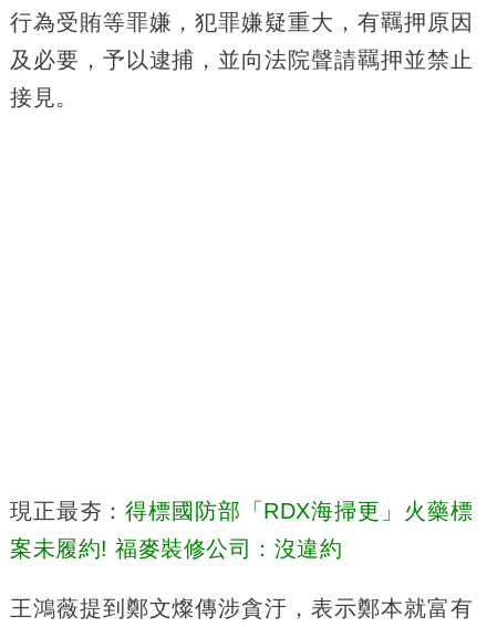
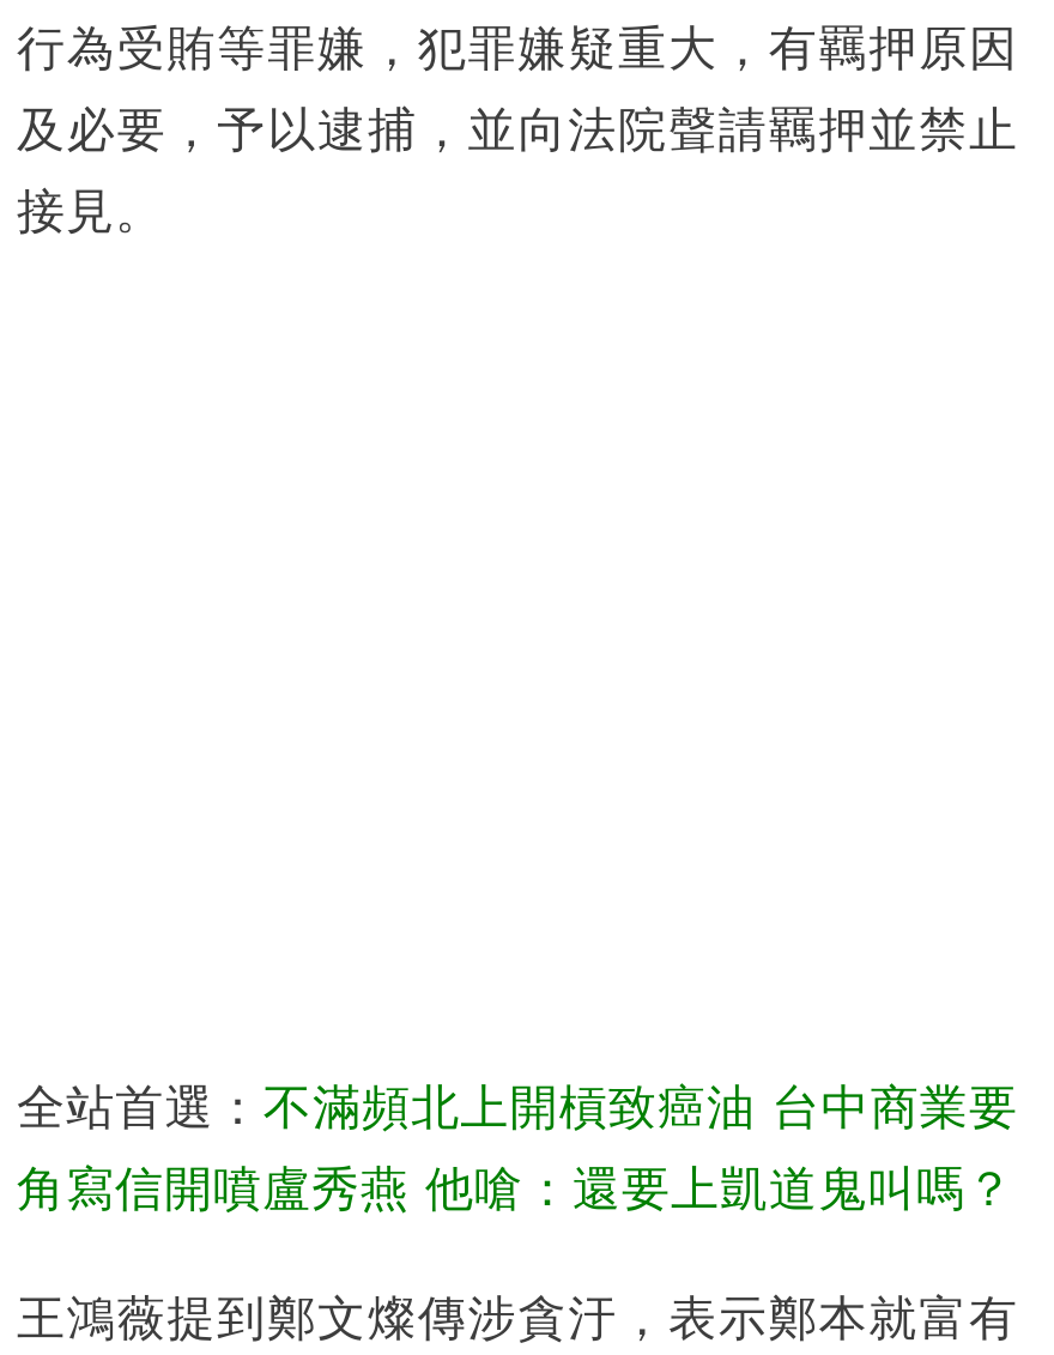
[10,498,473,523] 現正最夯：得標國防部「RDX海掃更」火藥標 -> [17,1080,1018,1133] 全站首選：不滿頻北上開槓致癌油 台中商業要
[10,536,342,560] 案未履約! 福麥裝修公司：沒違約 -> [17,1161,1014,1214] 角寫信開噴盧秀燕 他嗆：還要上凱道鬼叫嗎？

